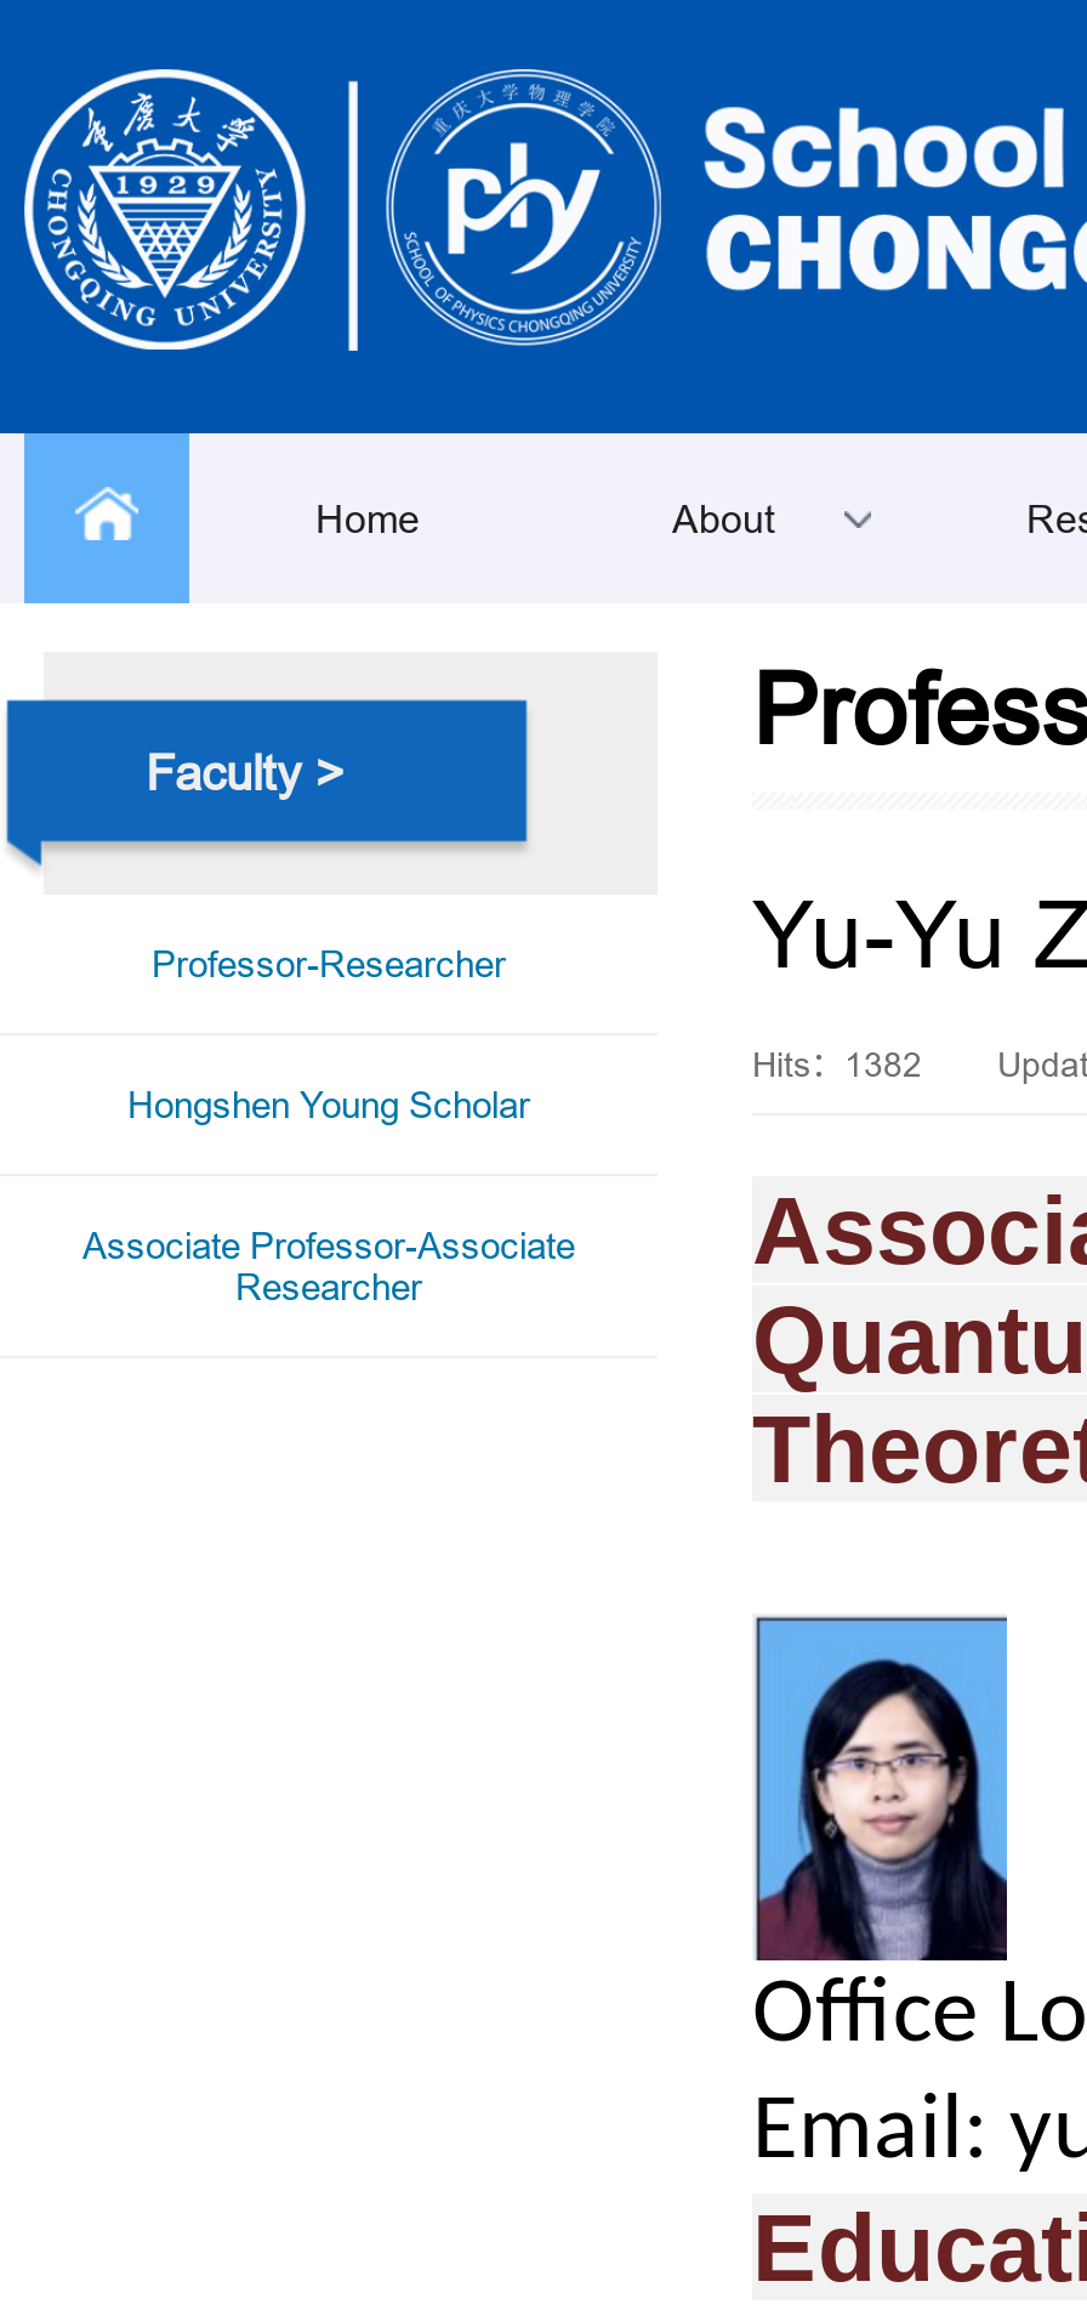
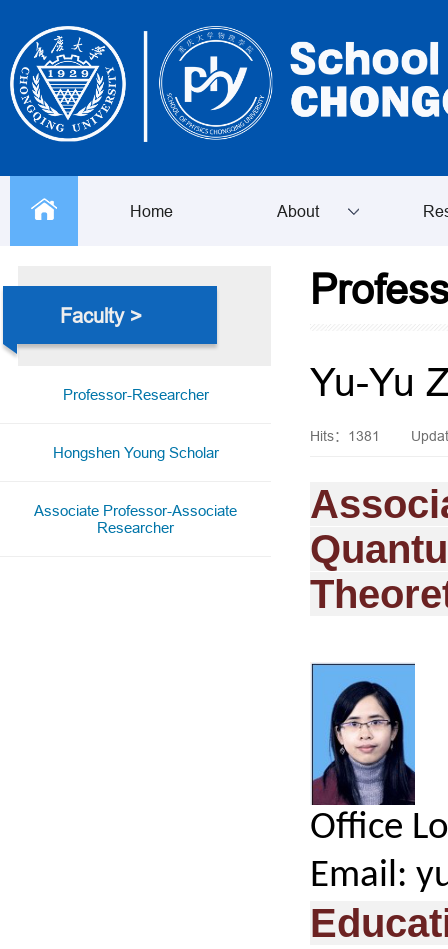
[752,1045,922,1084] Hits：1382 -> [310,428,380,444] Hits：1381

